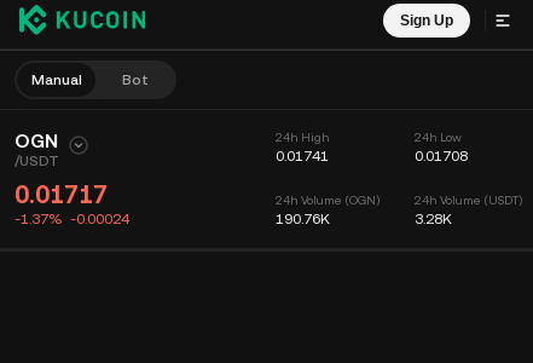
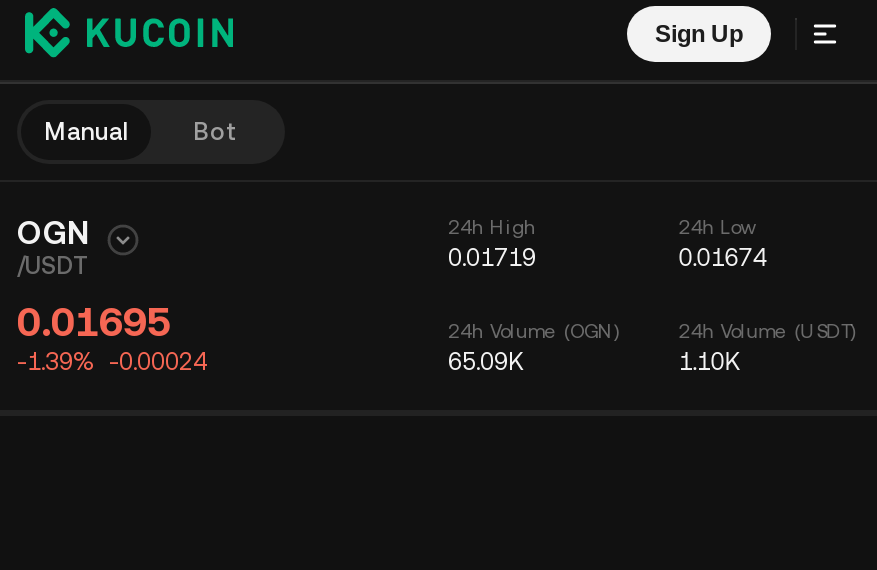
[275,148,328,165] 0.01741 -> [448,244,536,272] 0.01719
[414,148,467,165] 0.01708 -> [678,244,766,272] 0.01674
[15,180,108,209] 0.01717 -> [17,298,171,346] 0.01695
[15,211,129,227] -1.37% -0.00024 -> [17,348,207,376] -1.39% -0.00024
[275,211,329,227] 190.76K -> [448,348,524,376] 65.09K
[414,211,452,227] 3.28K -> [678,348,740,376] 1.10K

